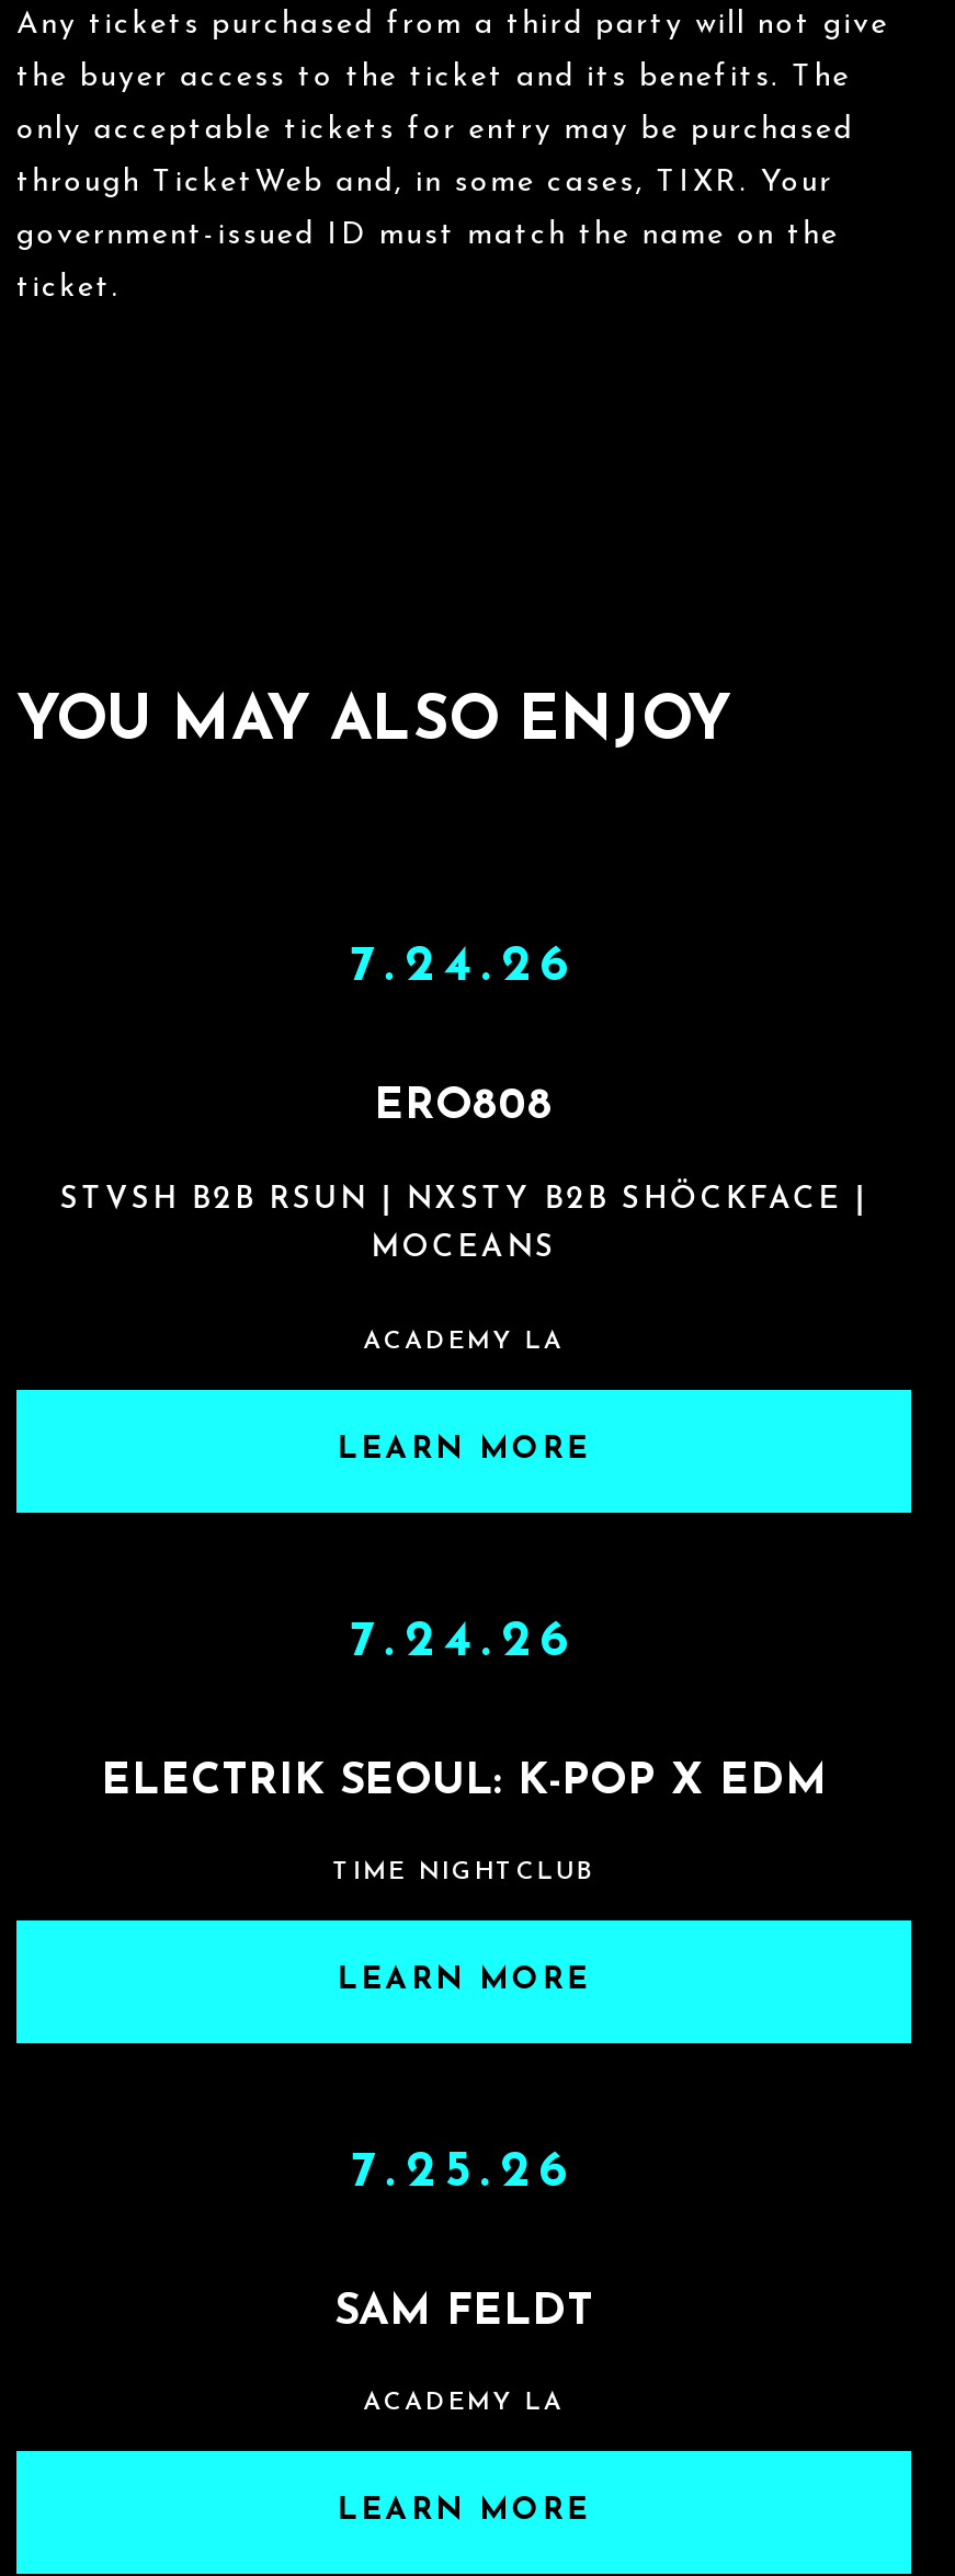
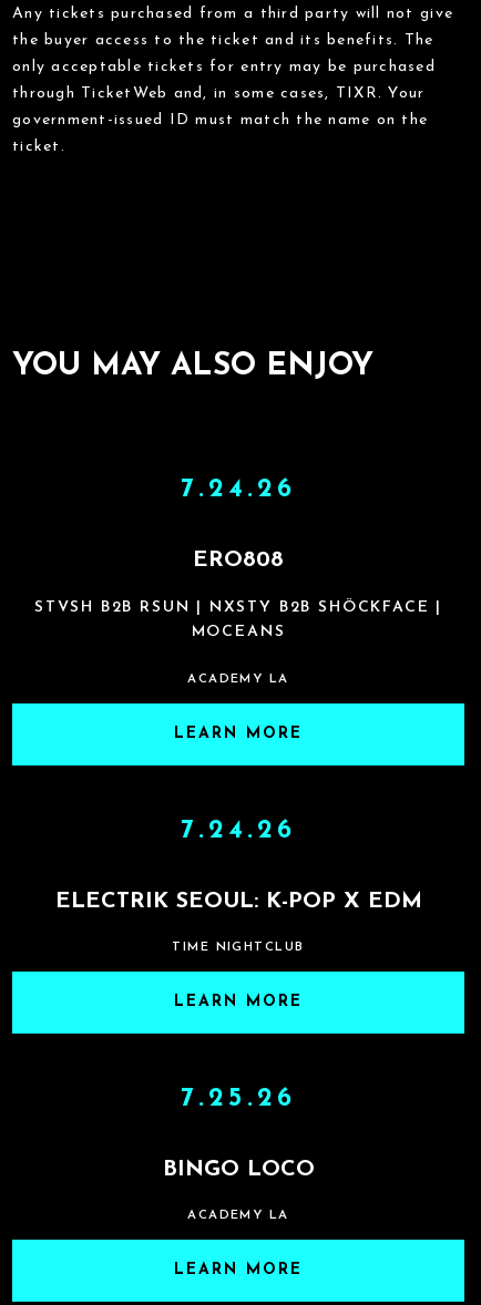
[334,2292,593,2336] SAM FELDT -> [162,1159,314,1181] BINGO LOCO

